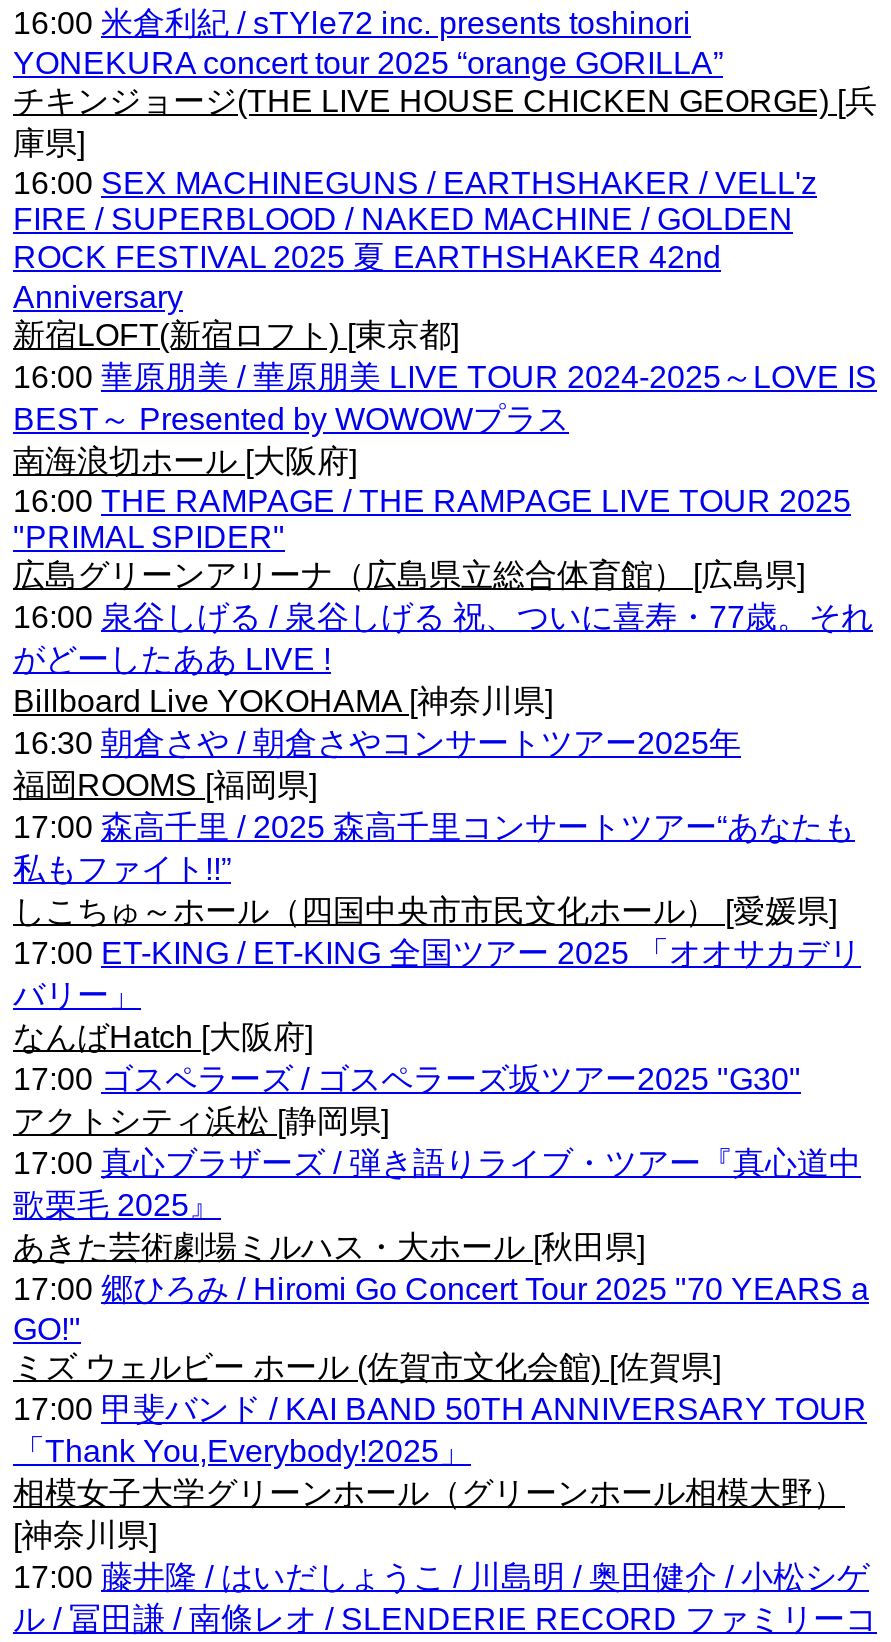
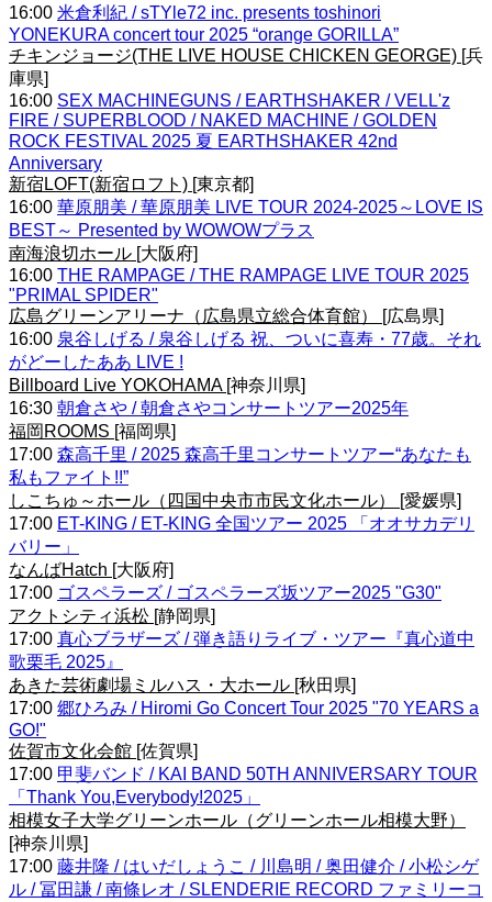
[13,1349,721,1383] ミズ ウェルビー ホール (佐賀市文化会館) [佐賀県] -> [9,741,198,760] 佐賀市文化会館[佐賀県]

